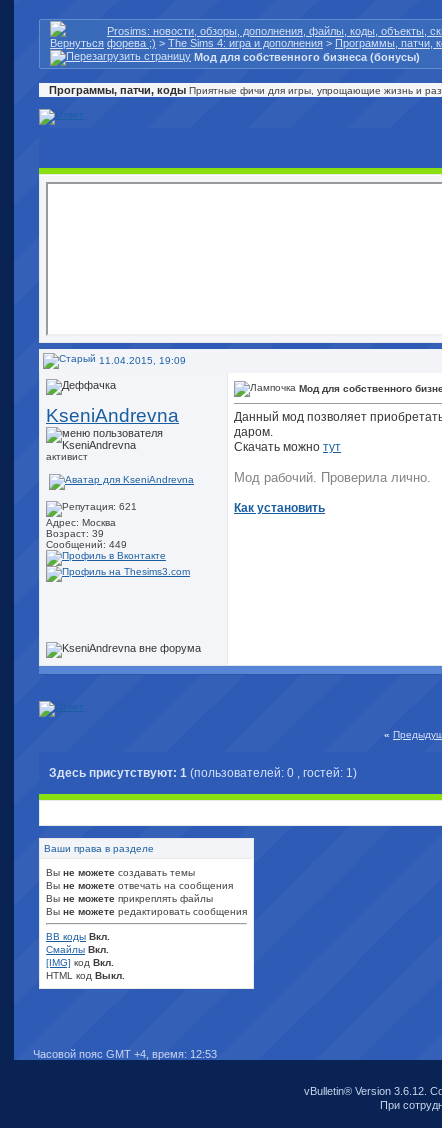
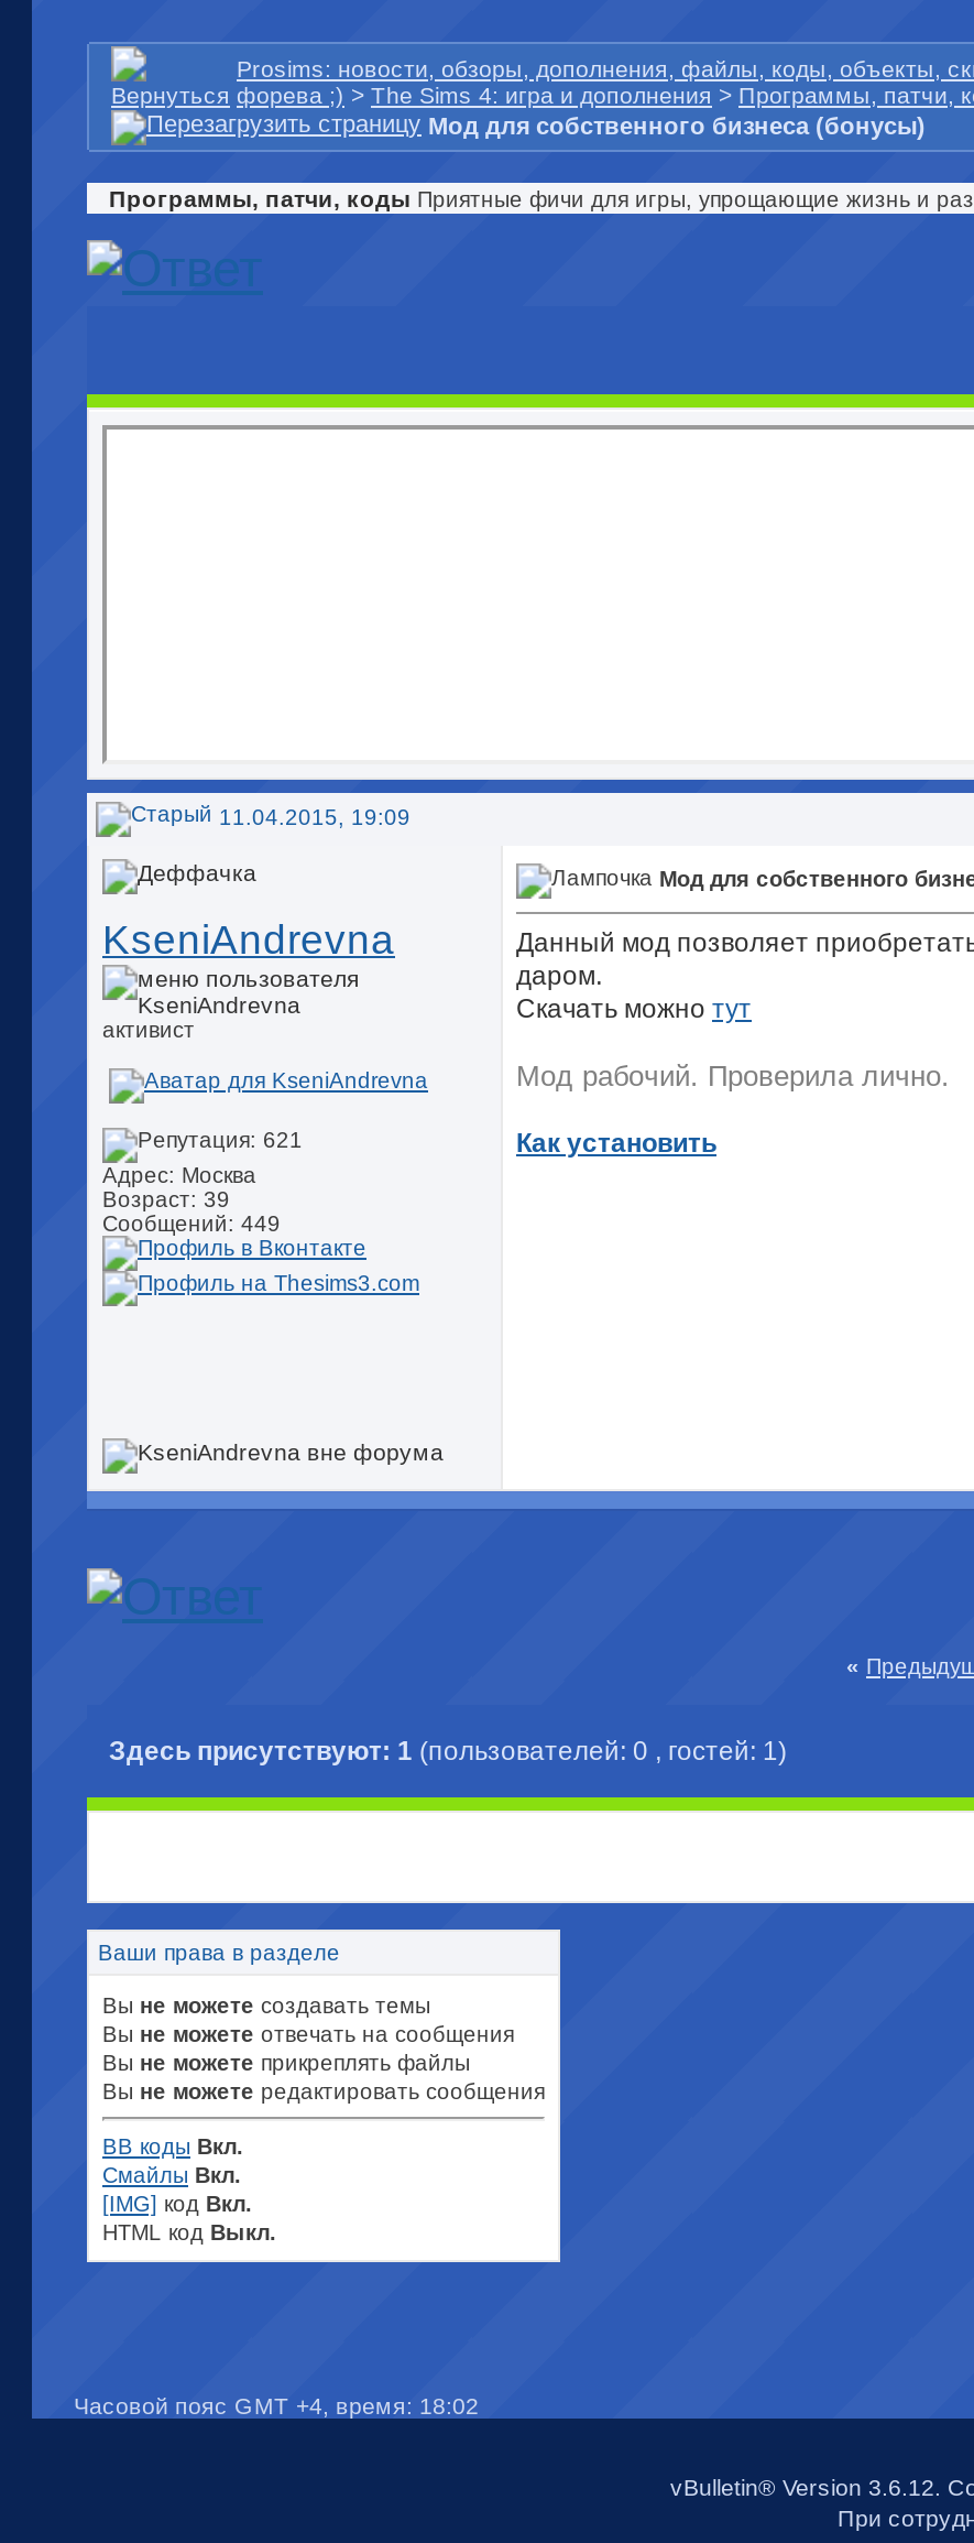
[33,1048,217,1060] Часовой пояс GMT +4, время: 12:53 -> [74,2392,479,2419] Часовой пояс GMT +4, время: 18:02

